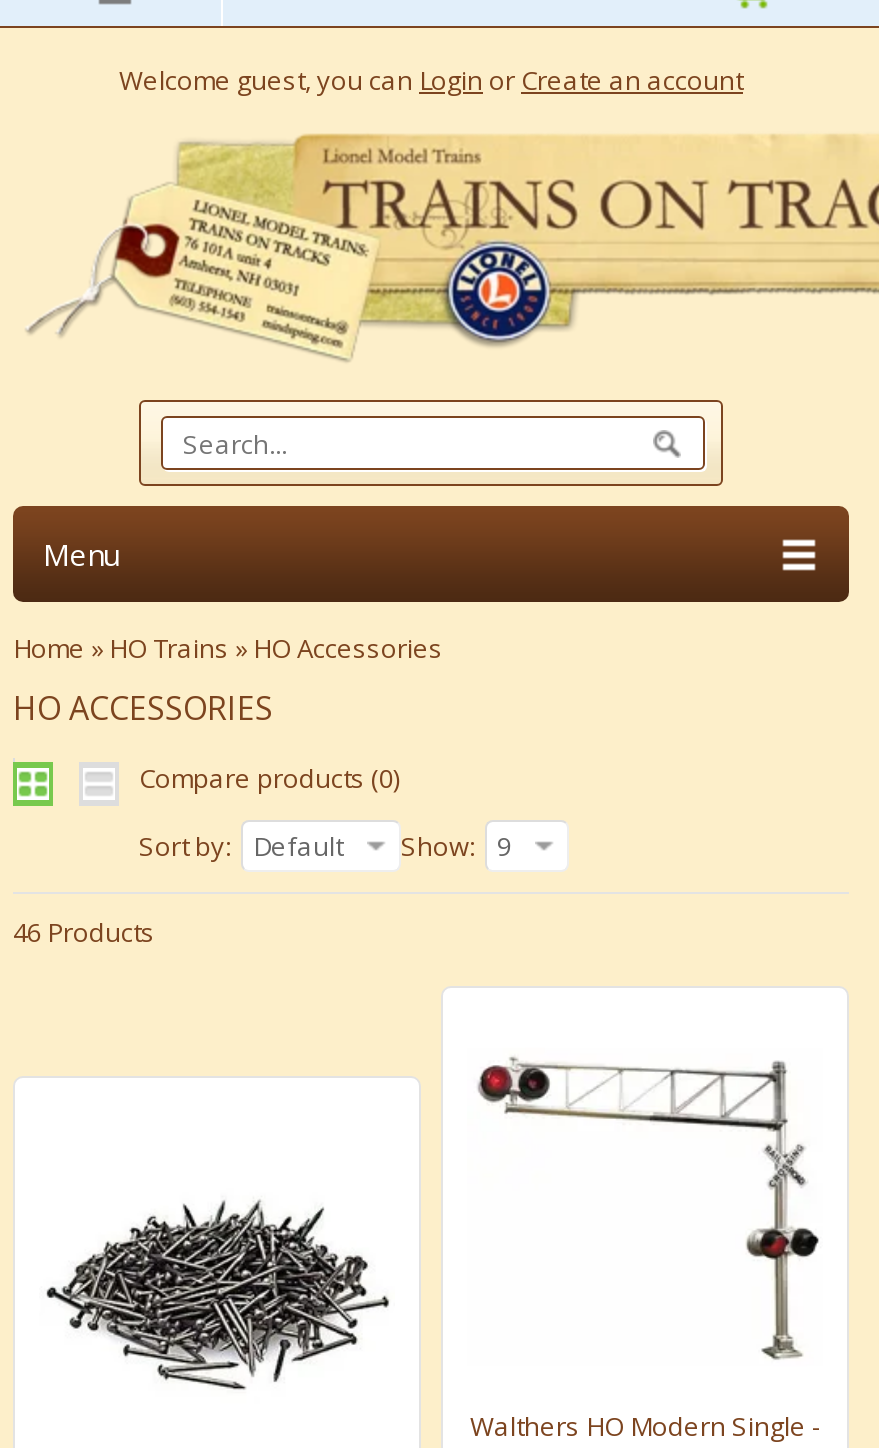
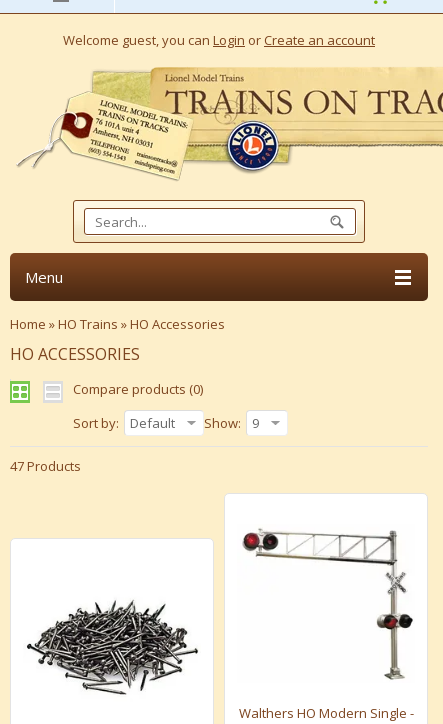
[13,914,155,950] 46 Products -> [10,457,81,475] 47 Products

